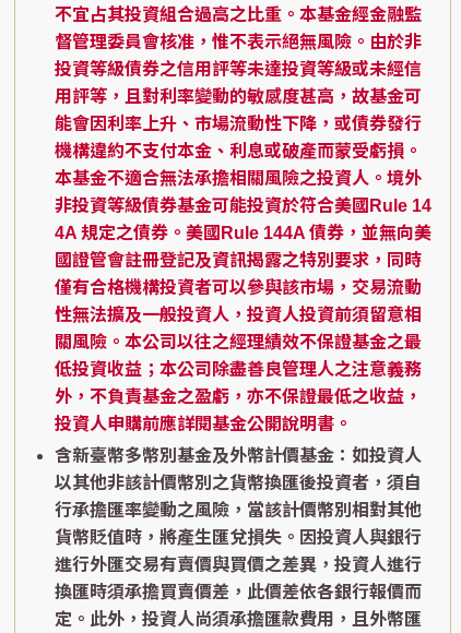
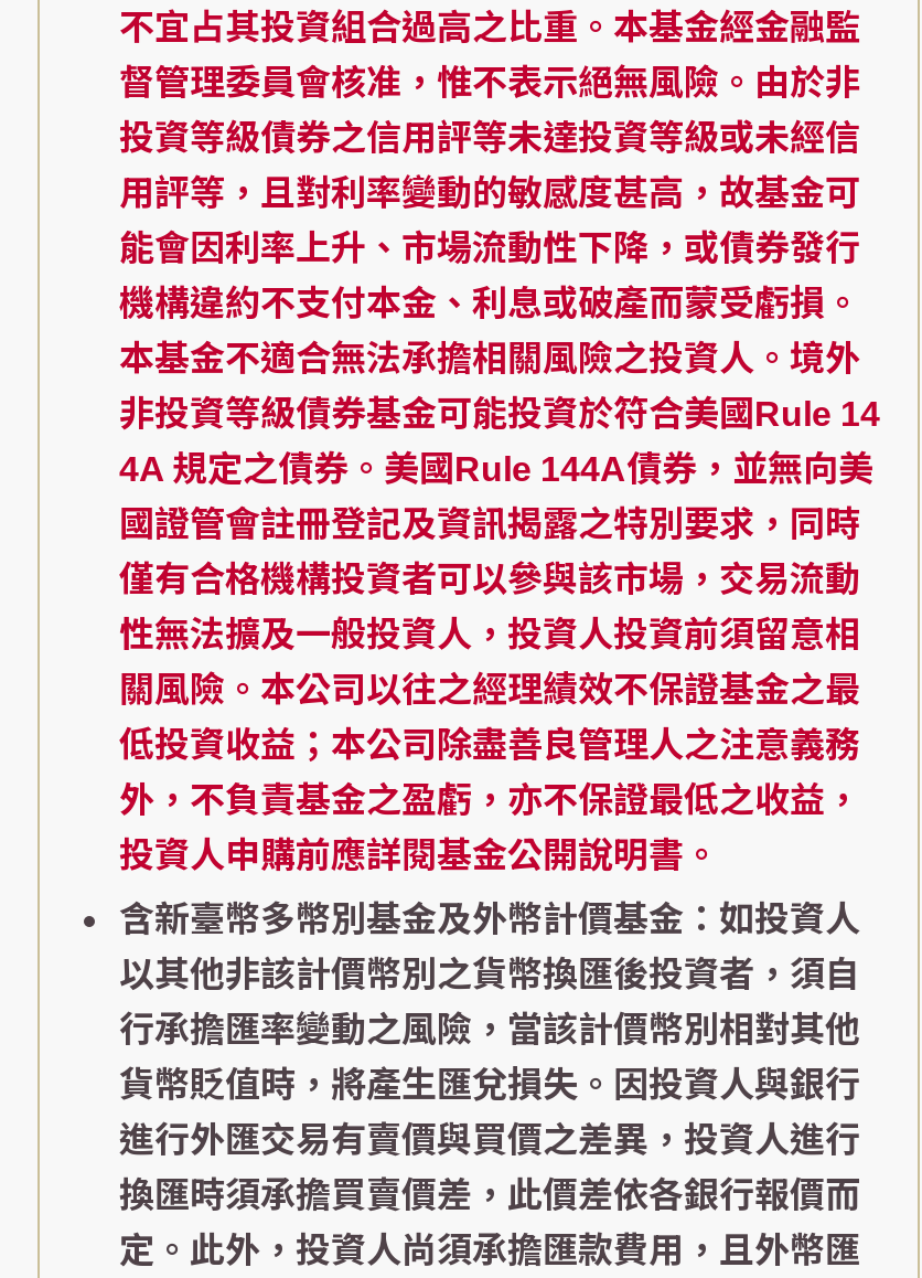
[55,224,432,243] 4A 規定之債券。美國Rule 144A 債券，並無向美 -> [119,451,873,488] 4A 規定之債券。美國Rule 144A債券，並無向美

